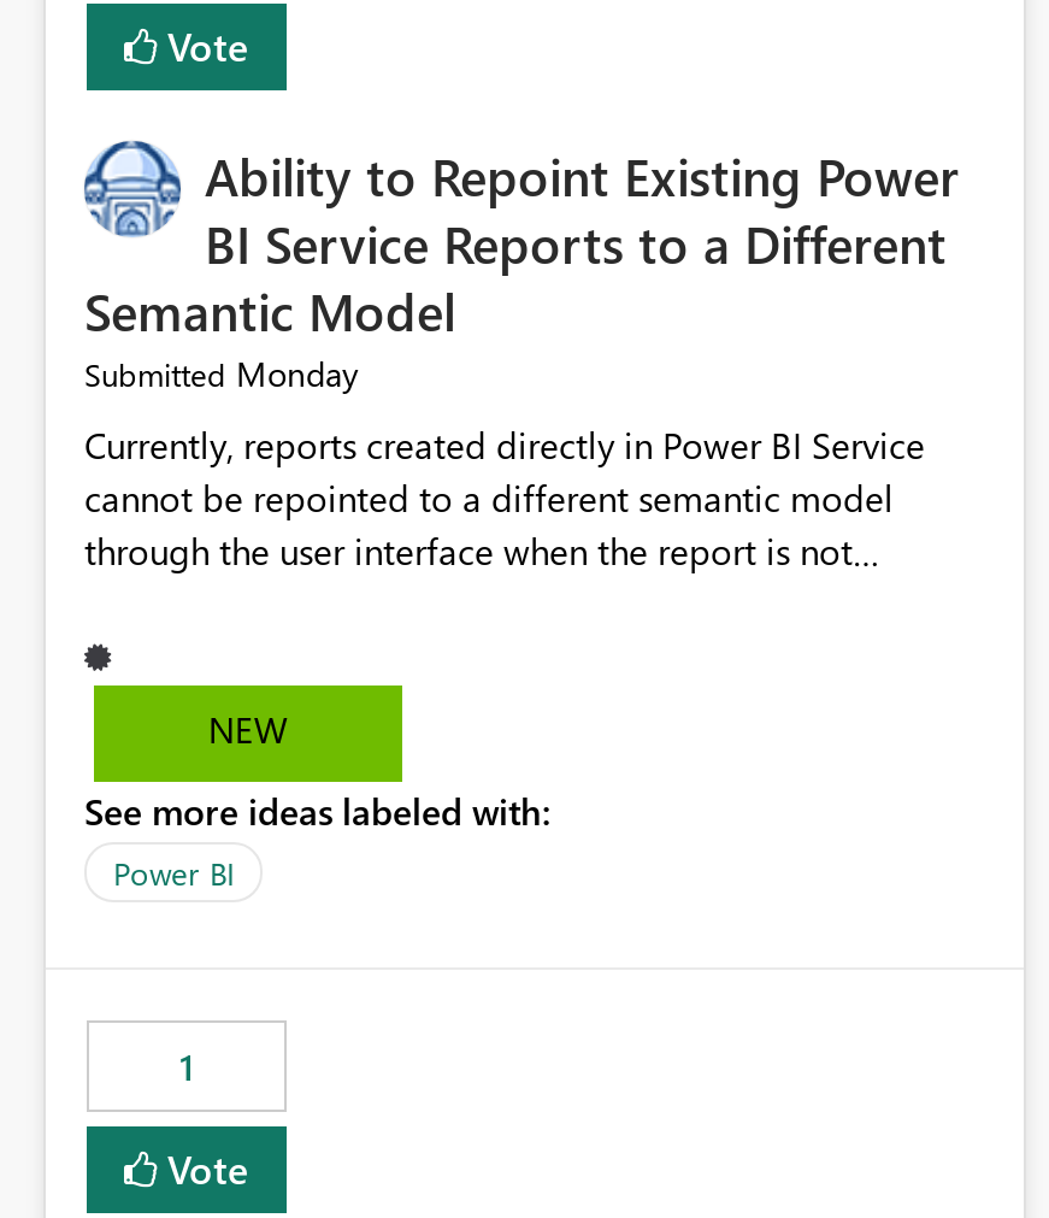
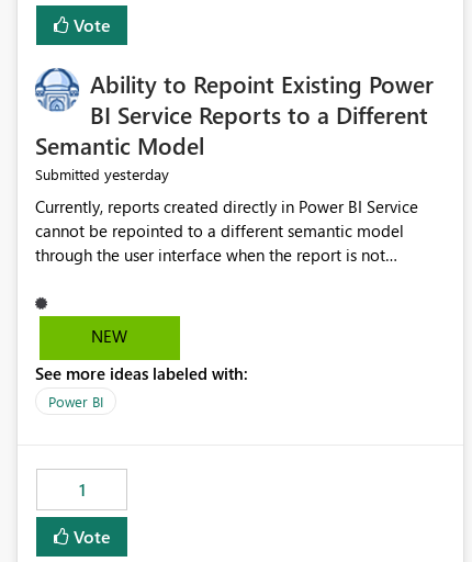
[84,352,359,397] Submitted Monday -> [35,164,169,185] Submitted yesterday

